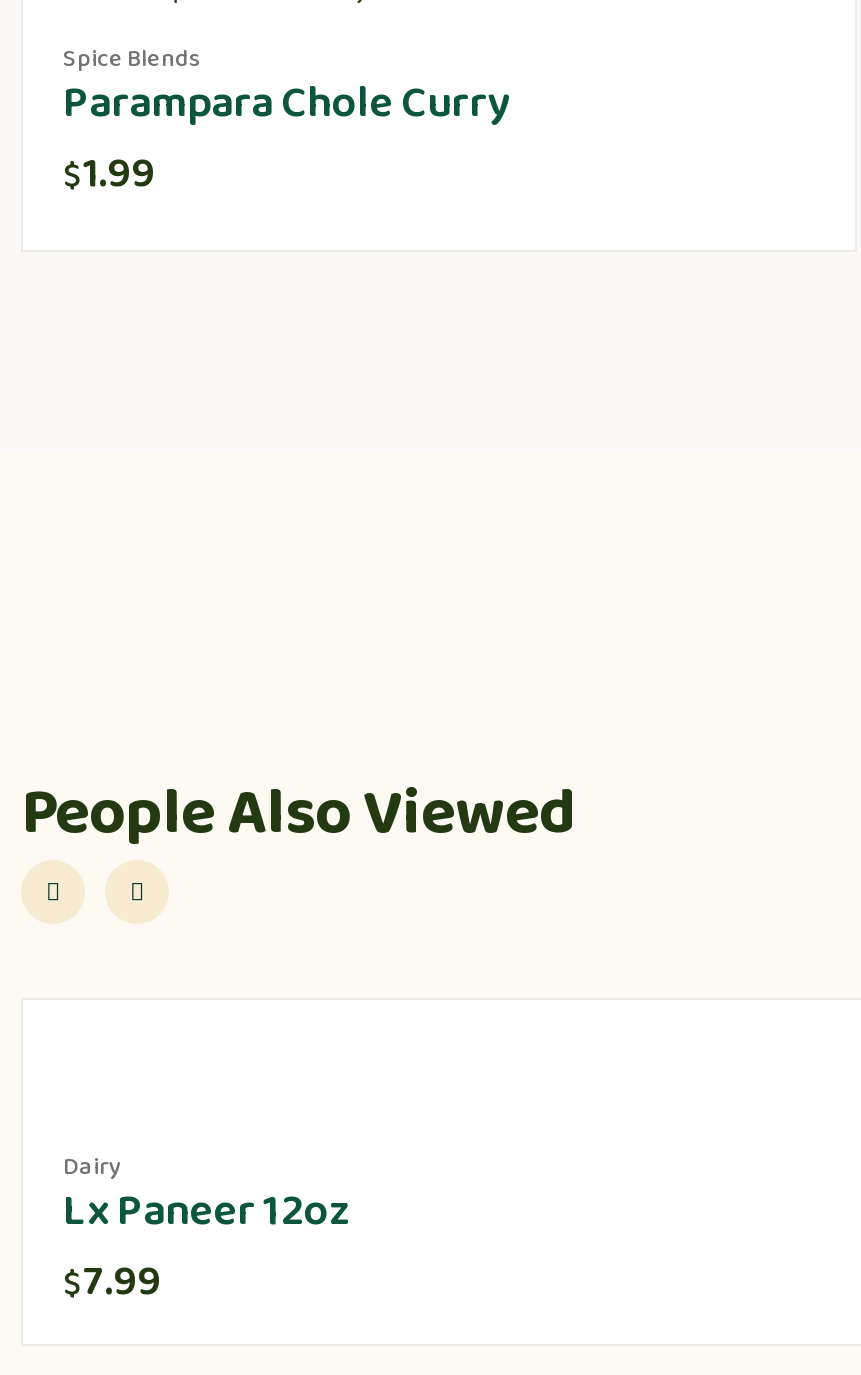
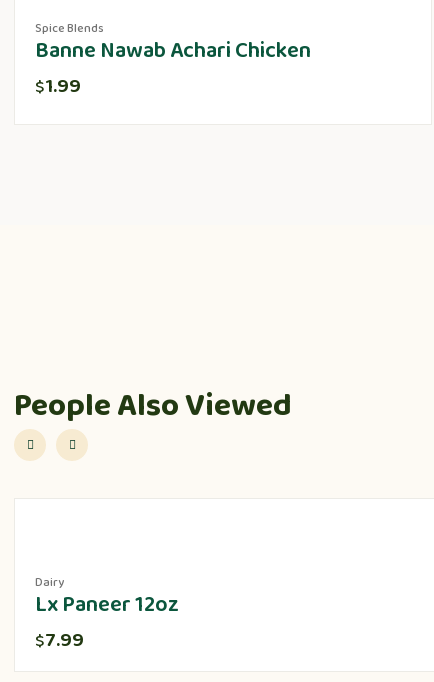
[63,69,509,141] Parampara Chole Curry -> [35,33,311,69] Banne Nawab Achari Chicken

